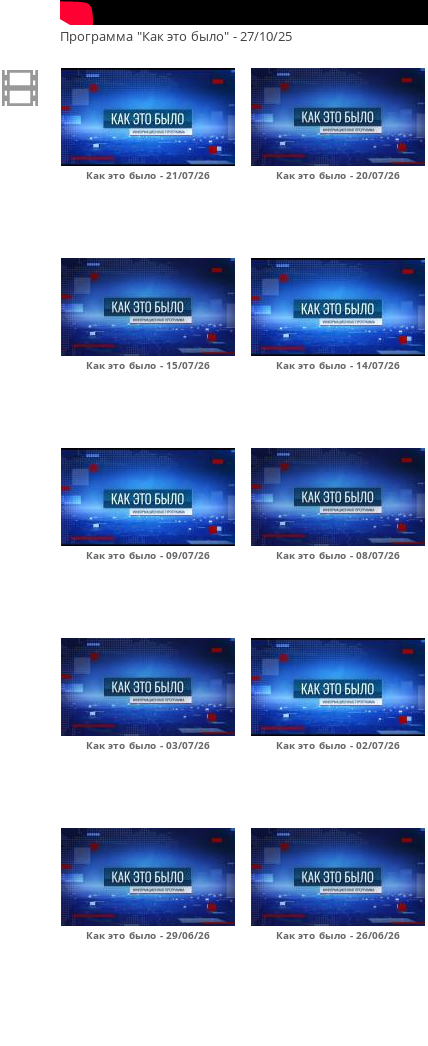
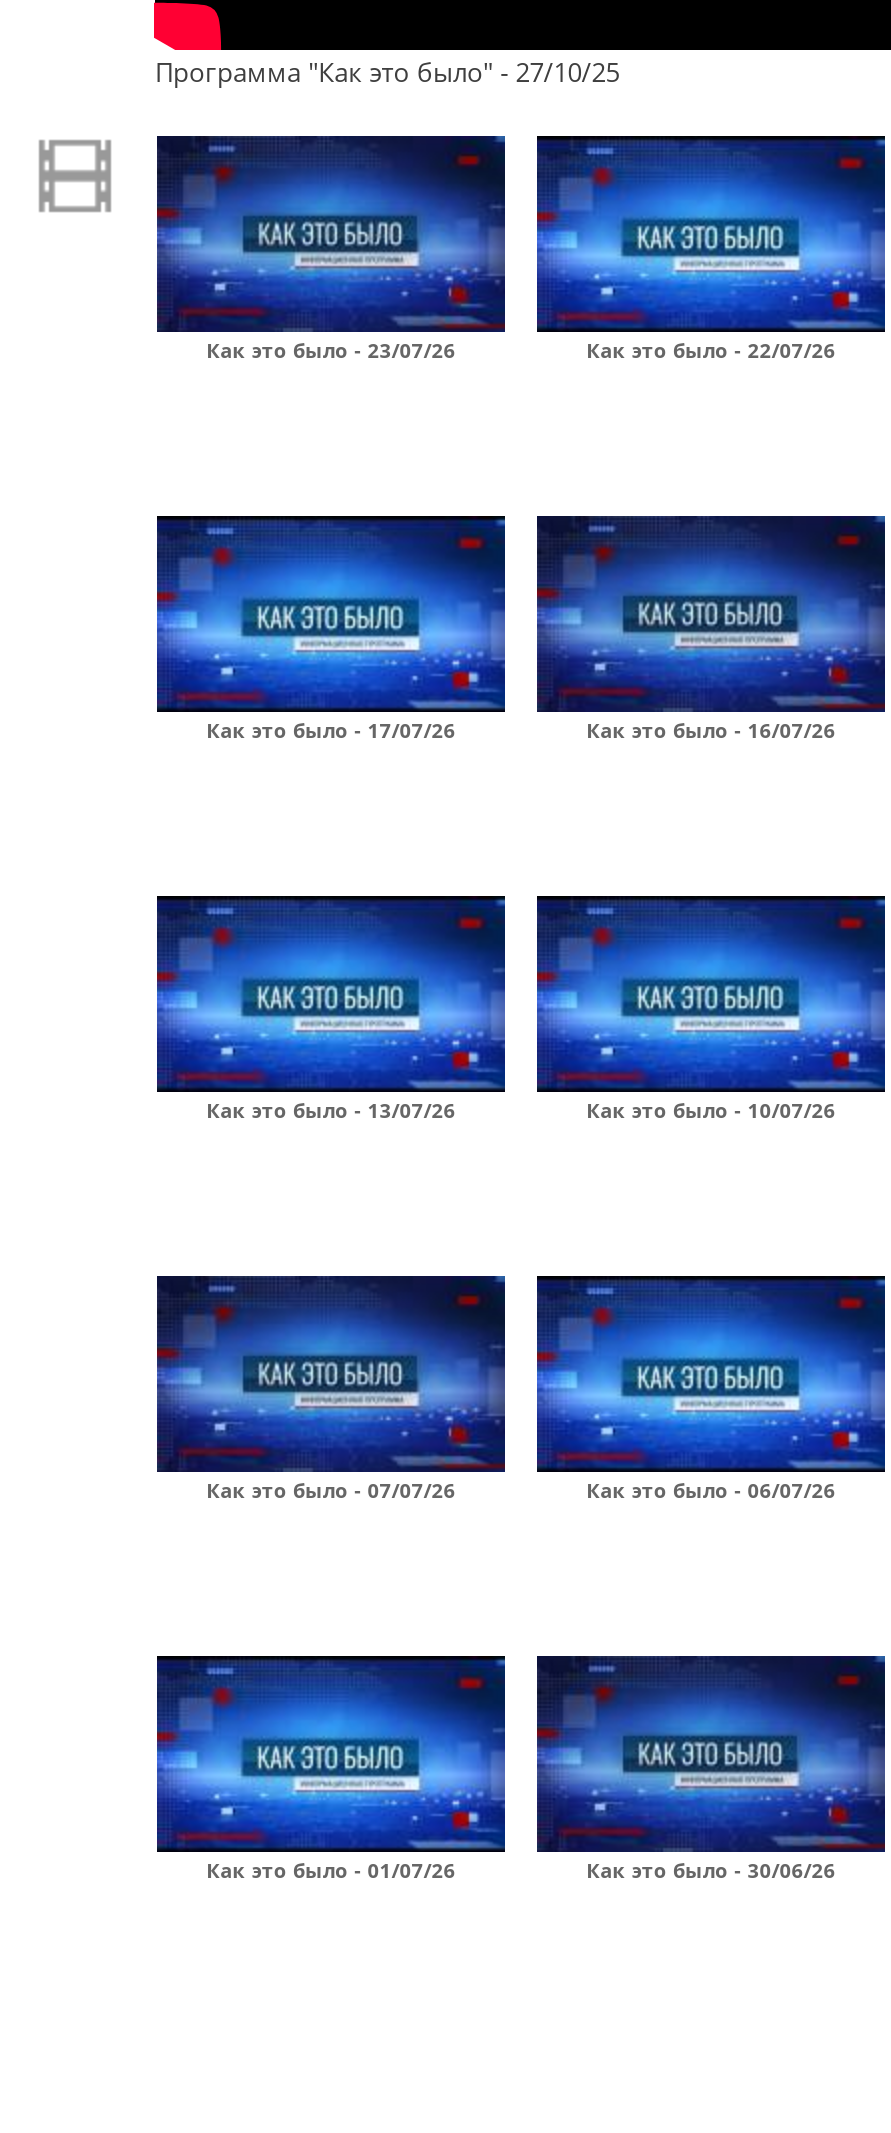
moved [61,67,235,164] -> [157,514,505,708]: [image]
[86,168,210,182] Как это было - 21/07/26 -> [206,336,456,364] Как это было - 23/07/26
[276,168,400,182] Как это было - 20/07/26 -> [586,336,836,364] Как это было - 22/07/26
moved [61,257,235,354] -> [157,134,505,328]: [image]
[86,358,210,372] Как это было - 15/07/26 -> [206,716,456,744] Как это было - 17/07/26
[276,358,400,372] Как это было - 14/07/26 -> [586,716,836,744] Как это было - 16/07/26
moved [251,447,425,544] -> [157,1654,505,1848]: [image]
[86,548,210,562] Как это было - 09/07/26 -> [206,1096,456,1124] Как это было - 13/07/26
[276,548,400,562] Как это было - 08/07/26 -> [586,1096,836,1124] Как это было - 10/07/26
[86,738,210,752] Как это было - 03/07/26 -> [206,1476,456,1504] Как это было - 07/07/26
[276,738,400,752] Как это было - 02/07/26 -> [586,1476,836,1504] Как это было - 06/07/26
moved [61,827,235,924] -> [537,894,885,1088]: [image]
[86,928,210,942] Как это было - 29/06/26 -> [206,1856,456,1884] Как это было - 01/07/26
[276,928,400,942] Как это было - 26/06/26 -> [586,1856,836,1884] Как это было - 30/06/26

